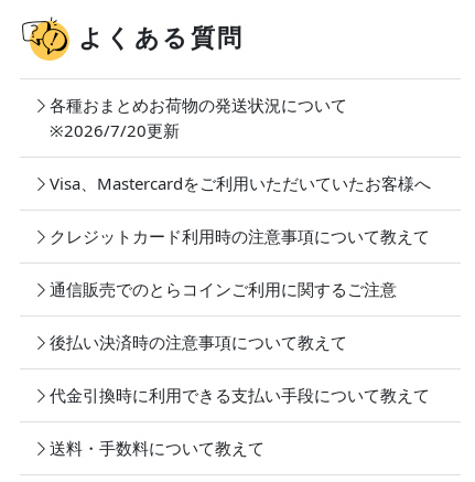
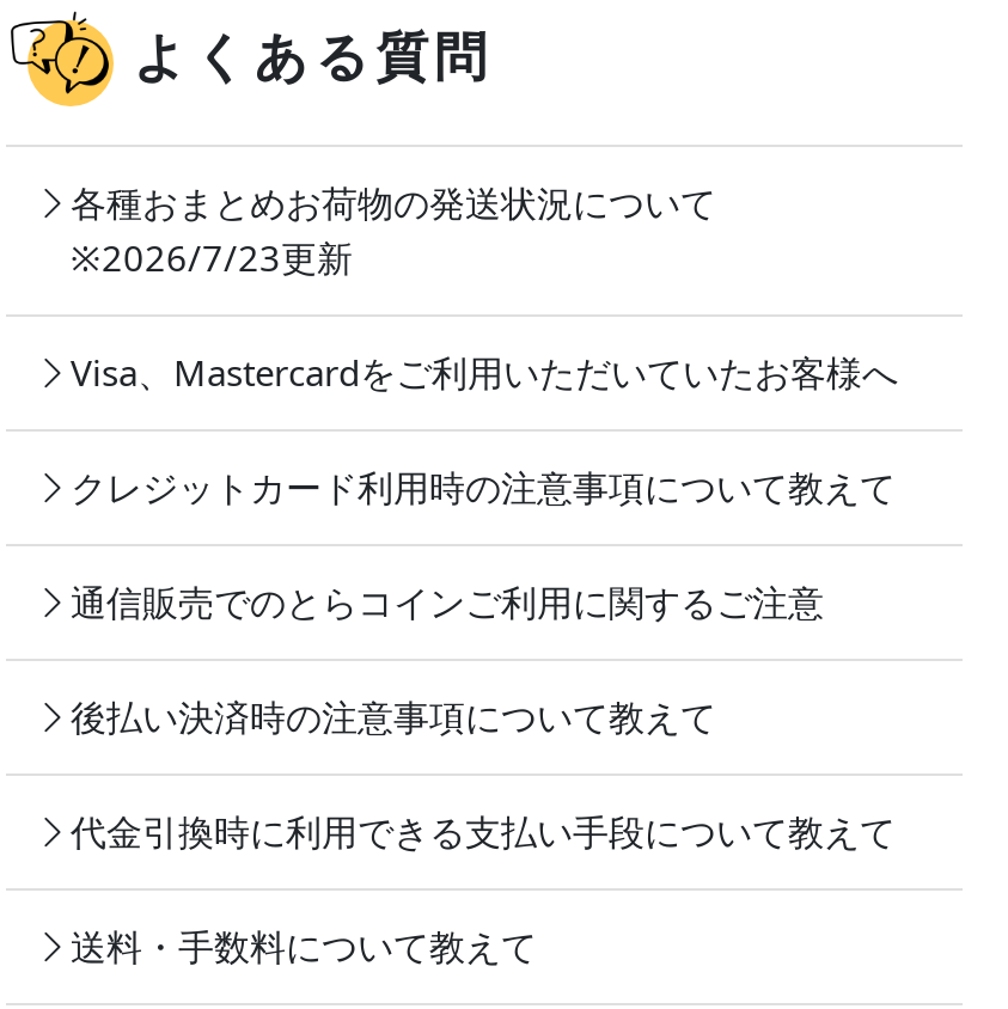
[50,119,180,141] ※2026/7/20更新 -> [71,233,353,281] ※2026/7/23更新

